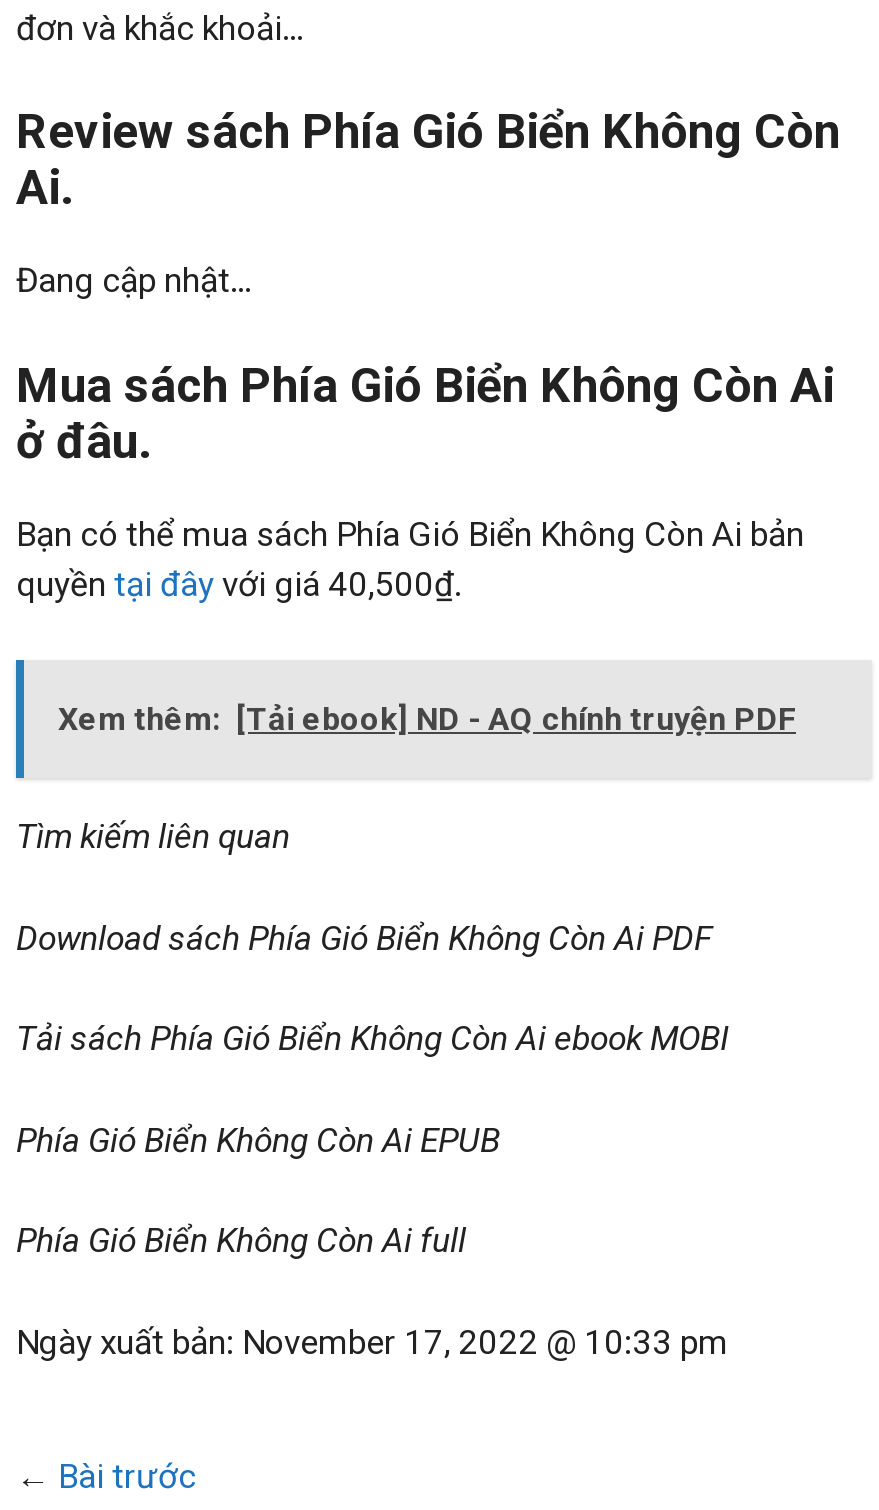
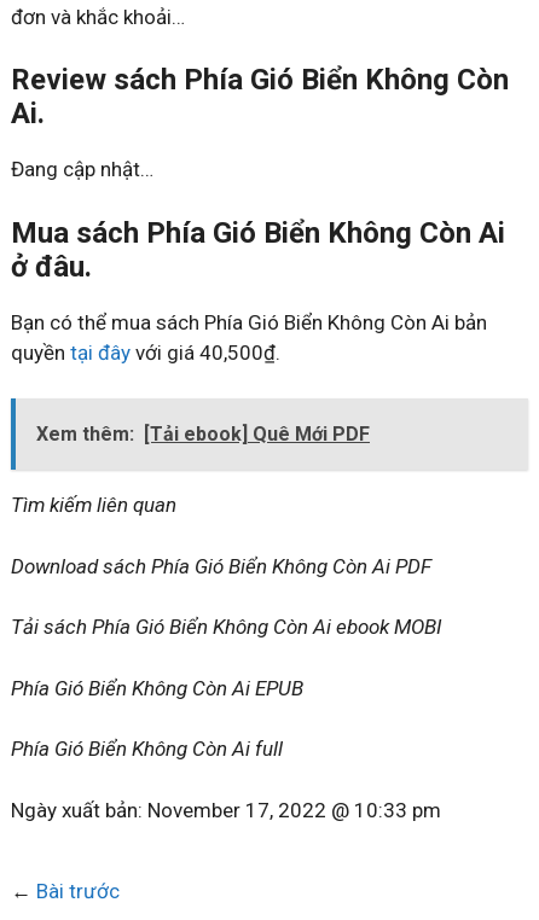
[58,700,796,738] Xem thêm: [Tải ebook] ND - AQ chính truyện PDF -> [36,423,370,446] Xem thêm: [Tải ebook] Quê Mới PDF

